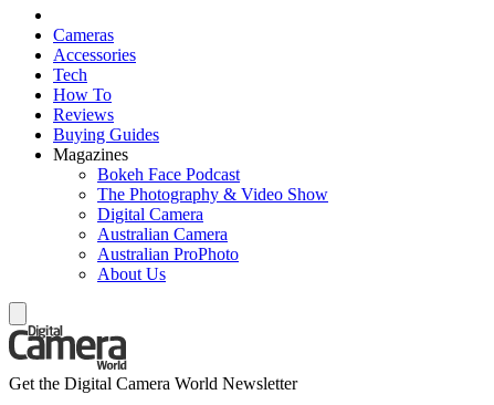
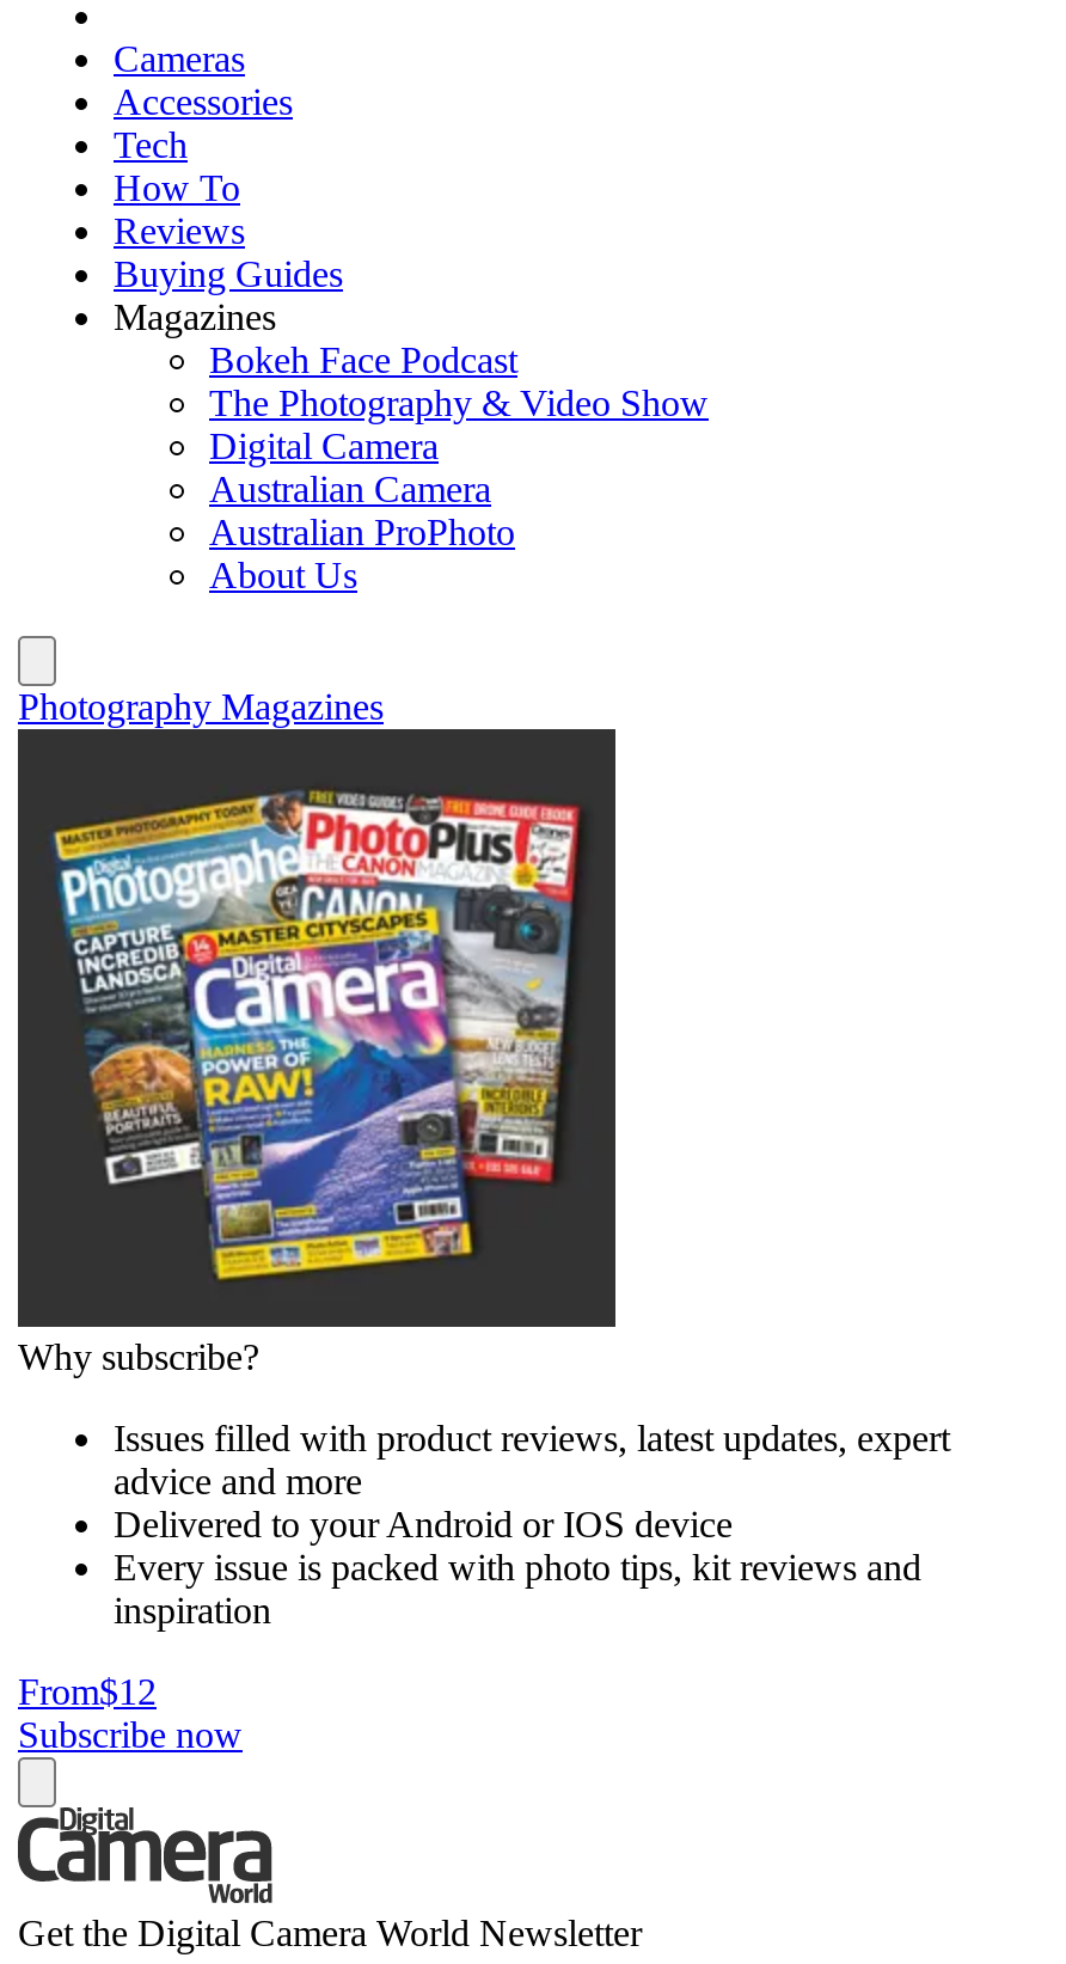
none -> [16,727,950,1754] [image] | Why subscribe? | Issues filled with product reviews, latest updates, expert | advice and more | Delivered to your Android or IOS device | Every issue is packed with photo tips, kit reviews and | inspiration | From$12 | Subscribe now
none -> [18,685,384,726] Photography Magazines

